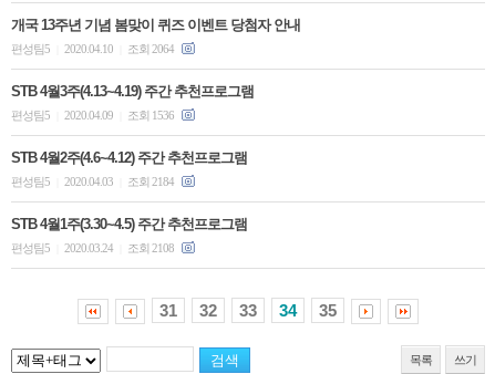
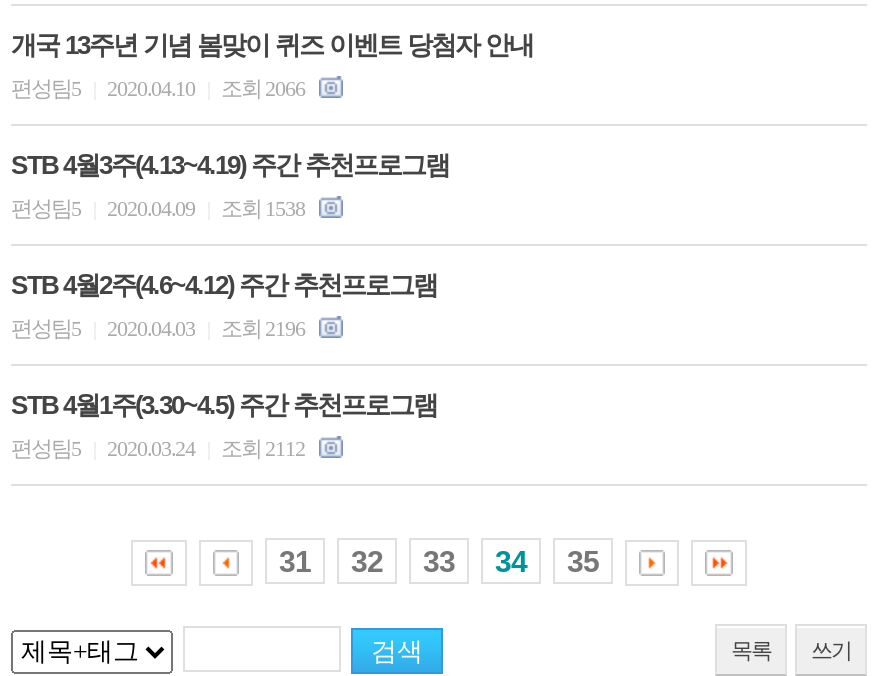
[11,42,176,56] 편성팀5 2020.04.10 조회 2064 -> [11,76,309,100] 편성팀5 2020.04.10 조회 2066
[11,109,176,122] 편성팀5 2020.04.09 조회 1536 -> [11,196,309,220] 편성팀5 2020.04.09 조회 1538
[11,175,176,188] 편성팀5 2020.04.03 조회 2184 -> [11,316,309,340] 편성팀5 2020.04.03 조회 2196
[11,241,176,255] 편성팀5 2020.03.24 조회 2108 -> [11,436,309,460] 편성팀5 2020.03.24 조회 2112

